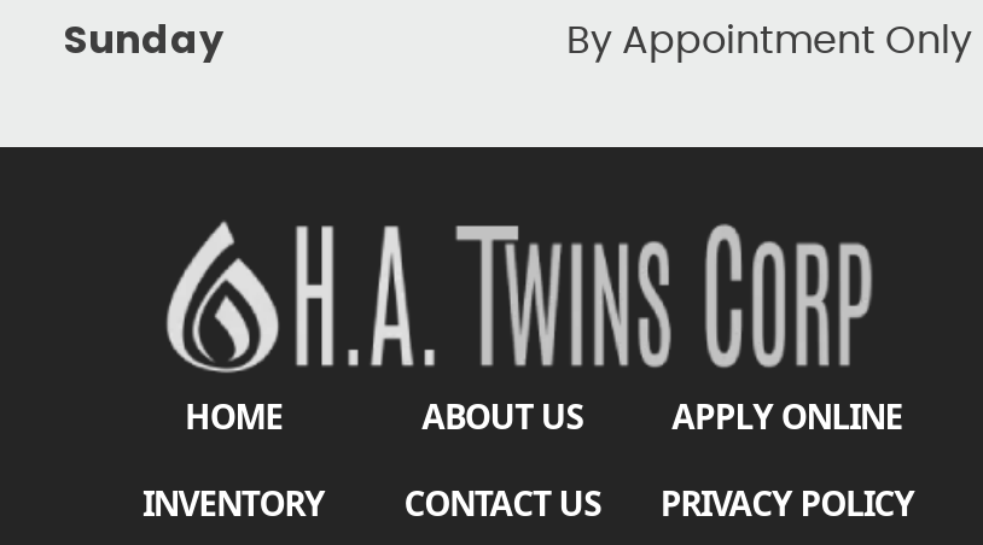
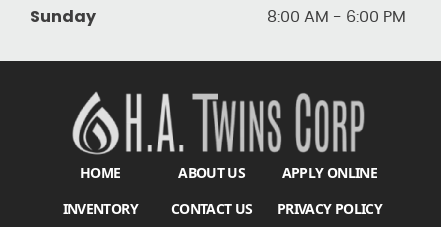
[566,22,972,61] By Appointment Only -> [267,9,406,25] 8:00 AM - 6:00 PM

